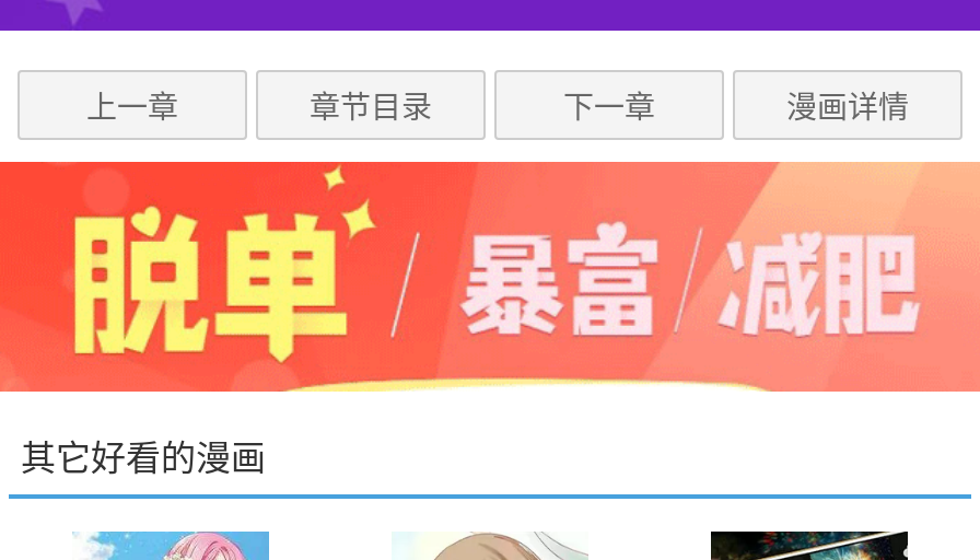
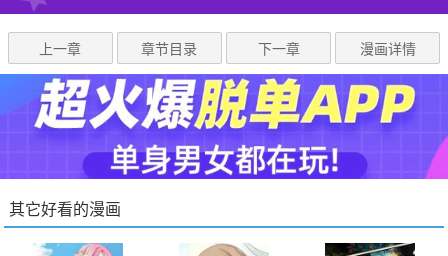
[7,160,973,394] [image] -> [3,73,445,180] [image]

